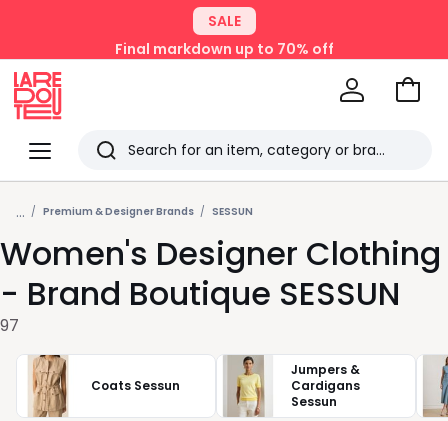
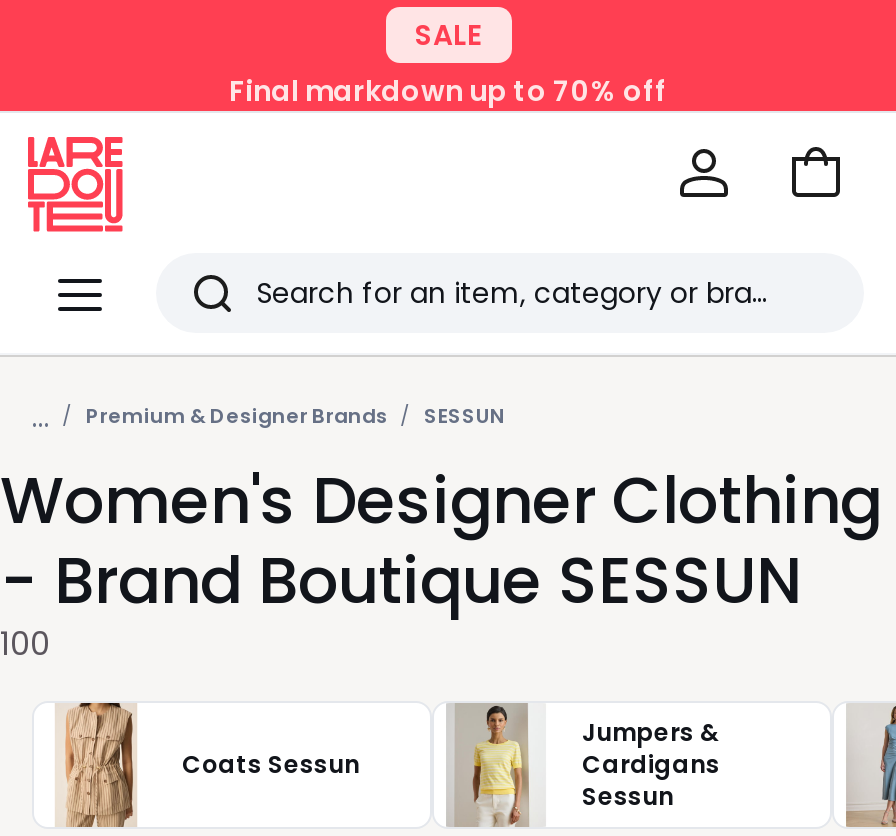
[0,314,19,337] 97 -> [0,621,50,667] 100

